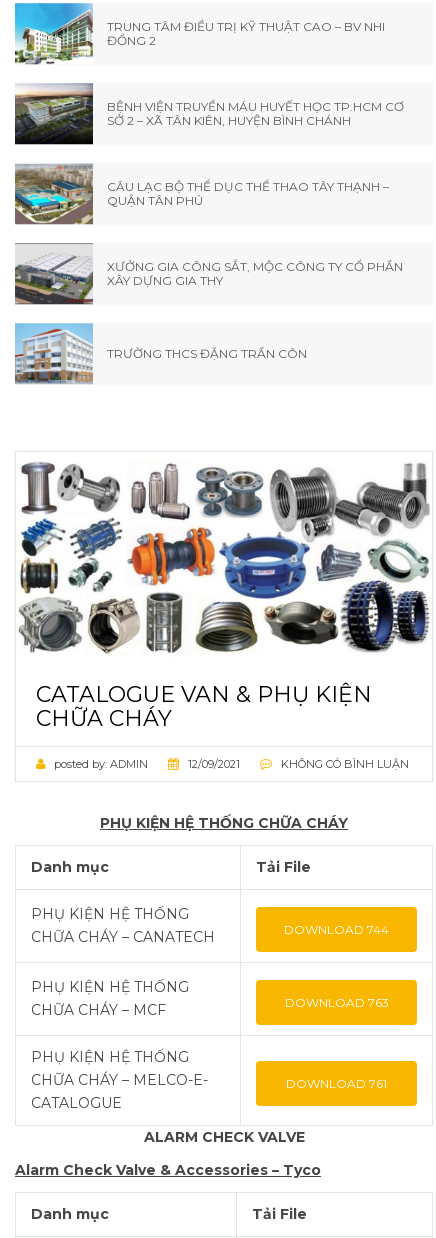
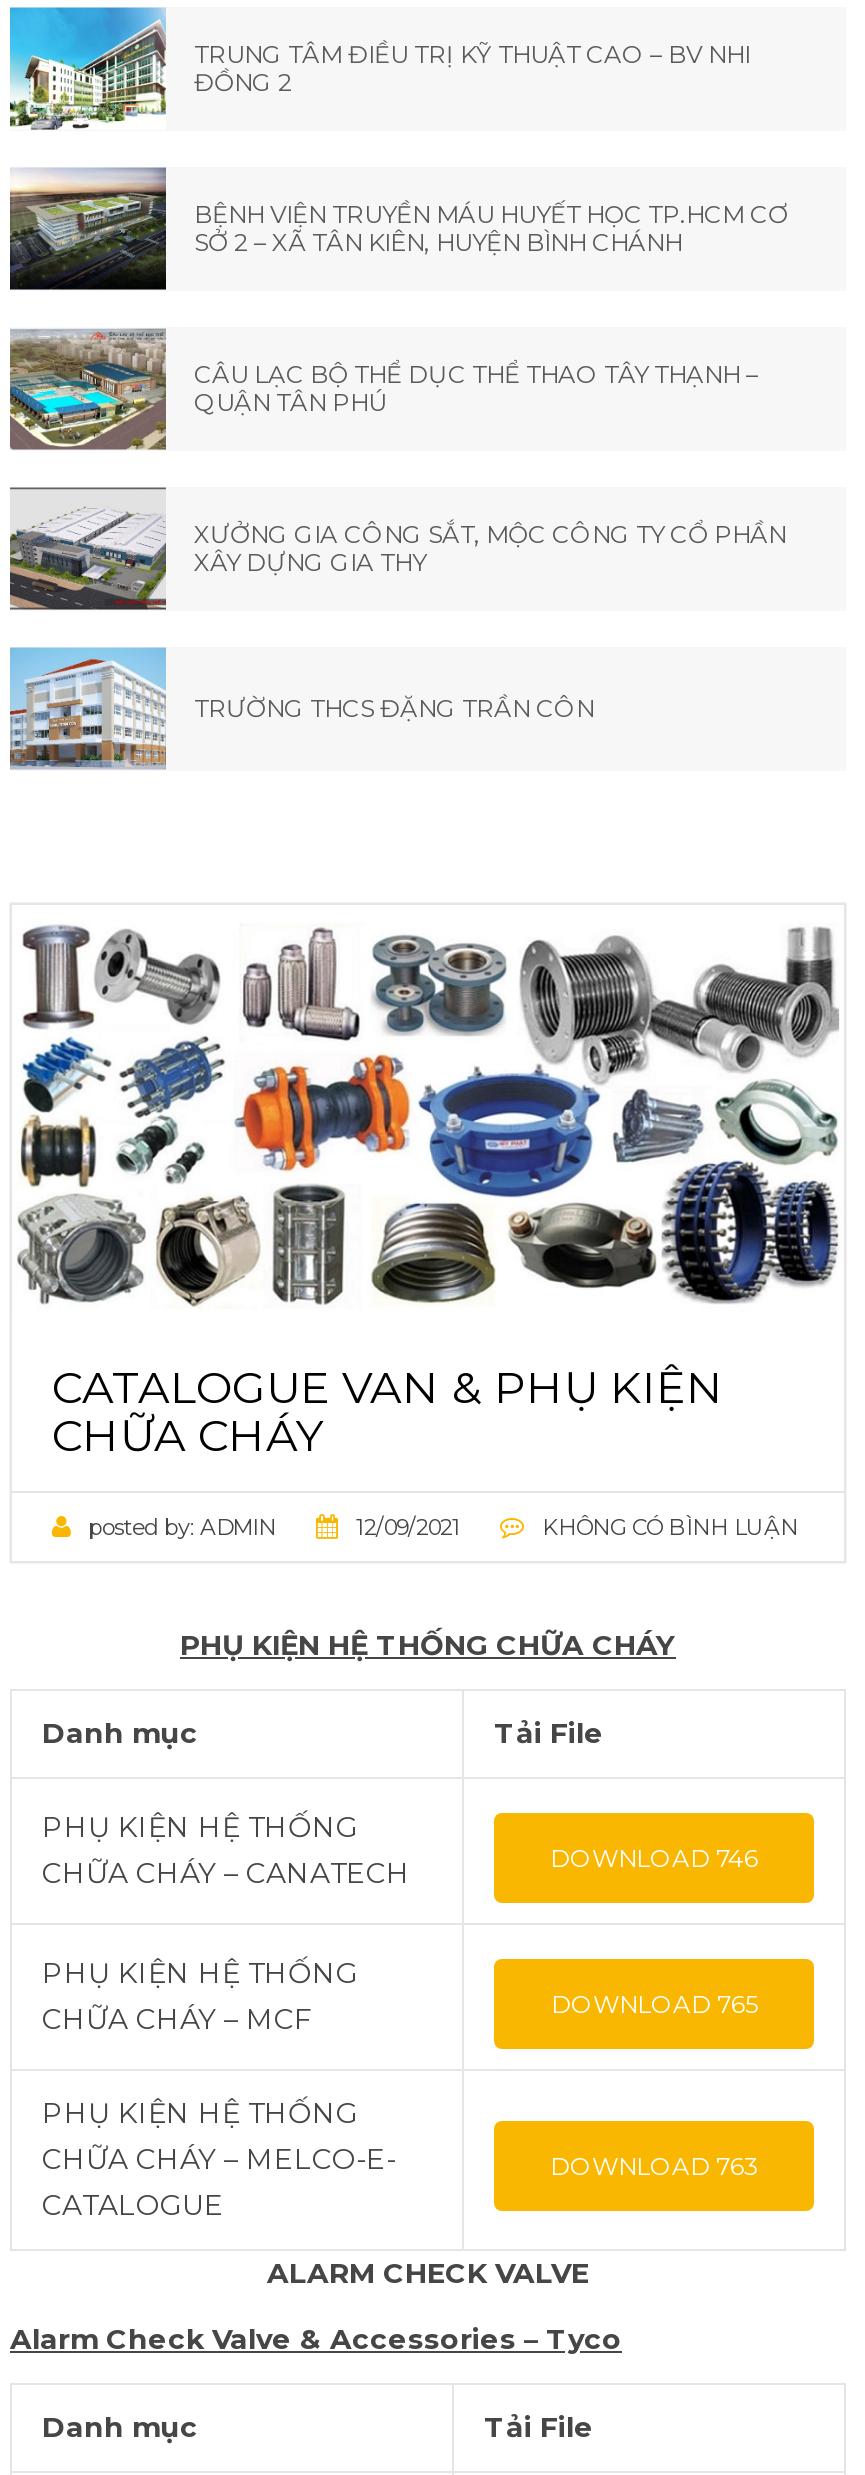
[284,922,389,937] DOWNLOAD 744 -> [550,1844,758,1874] DOWNLOAD 746
[284,995,388,1010] DOWNLOAD 763 -> [551,1990,757,2020] DOWNLOAD 765
[286,1076,387,1091] DOWNLOAD 761 -> [550,2152,758,2182] DOWNLOAD 763

